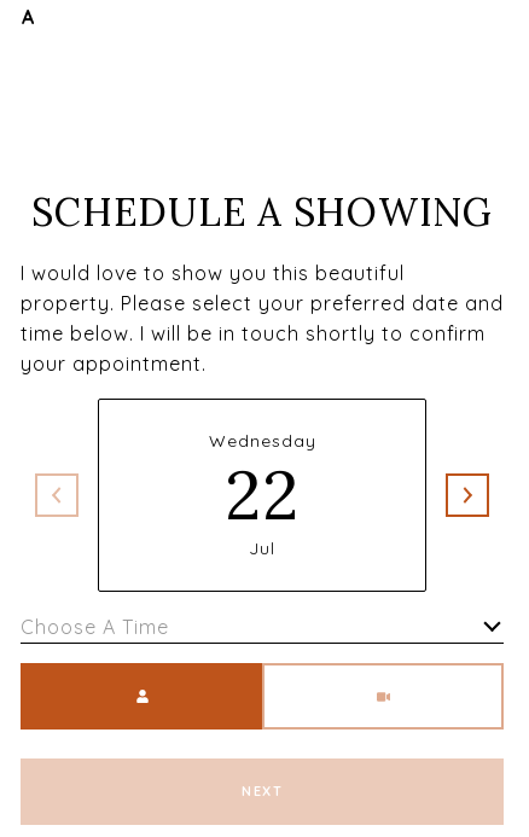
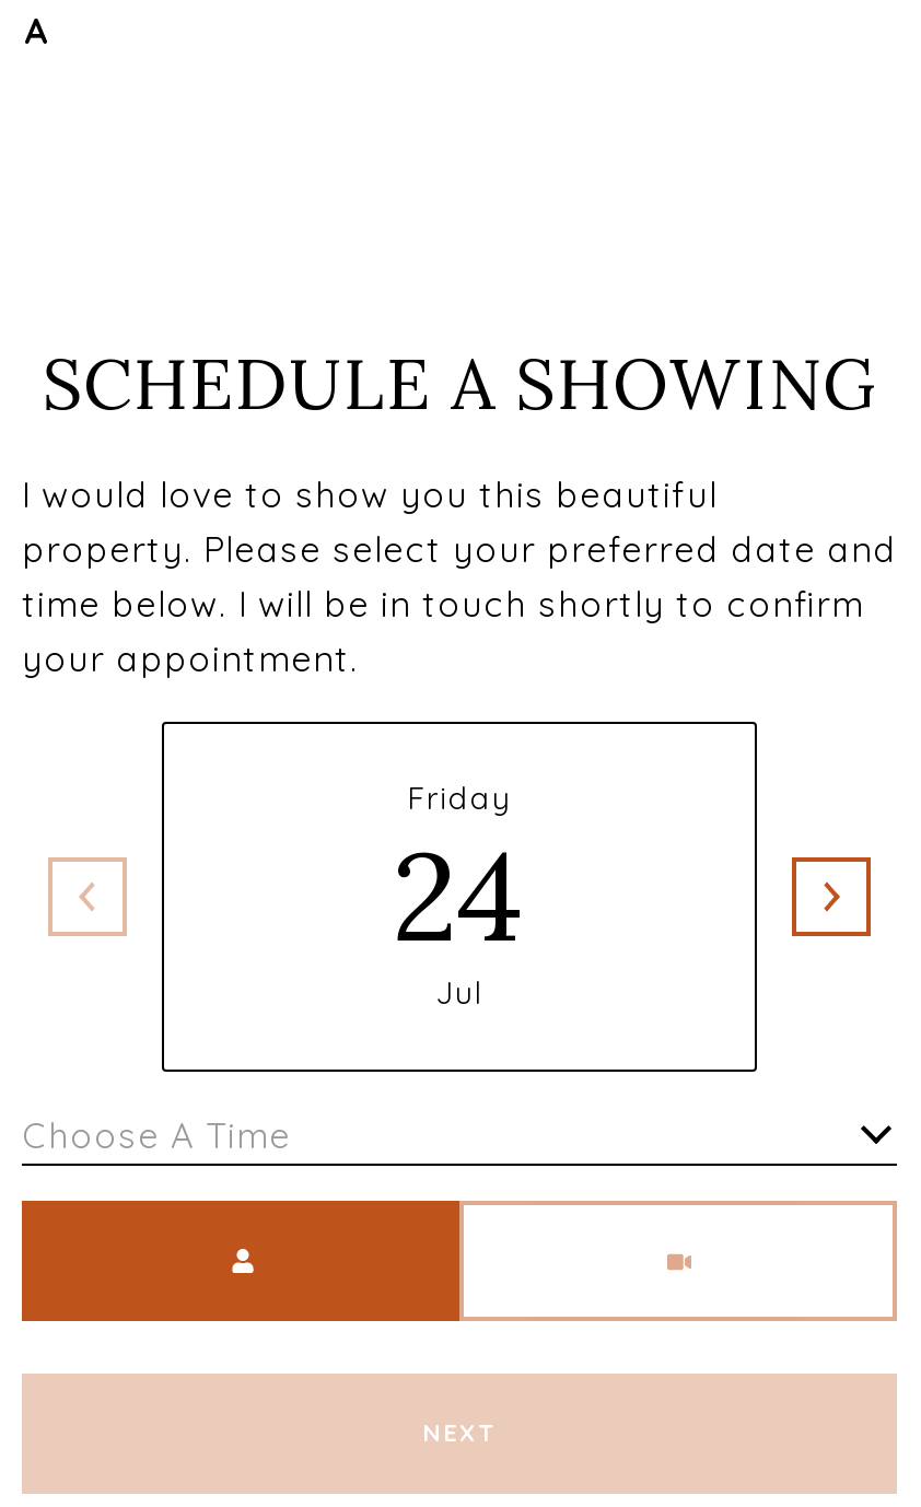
[208,430,316,537] Wednesday | 22 -> [392,779,527,973] Friday | 24

